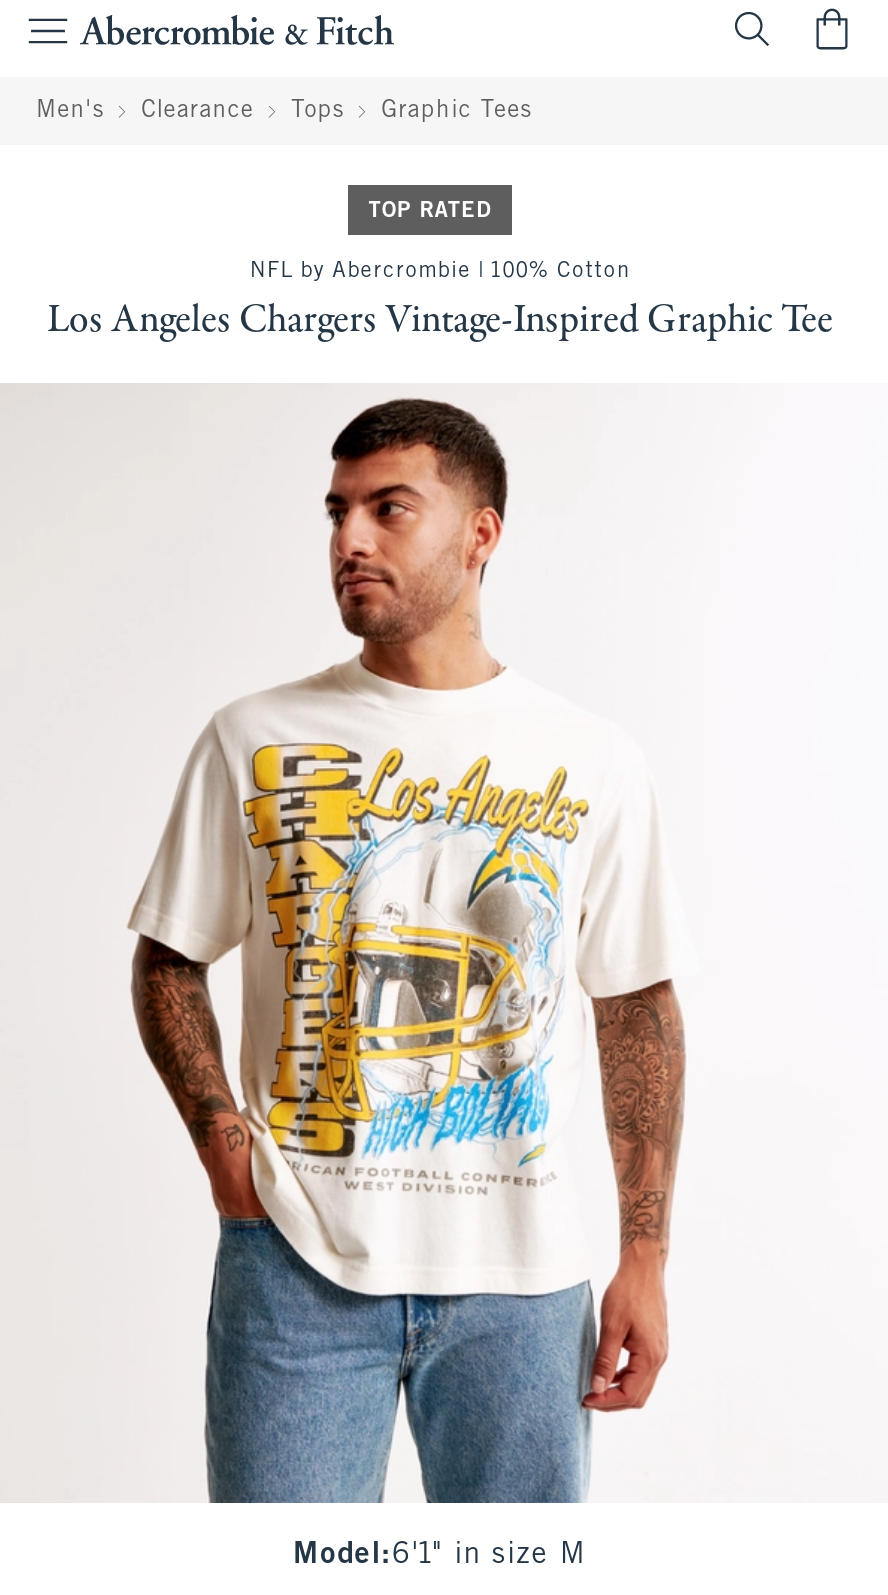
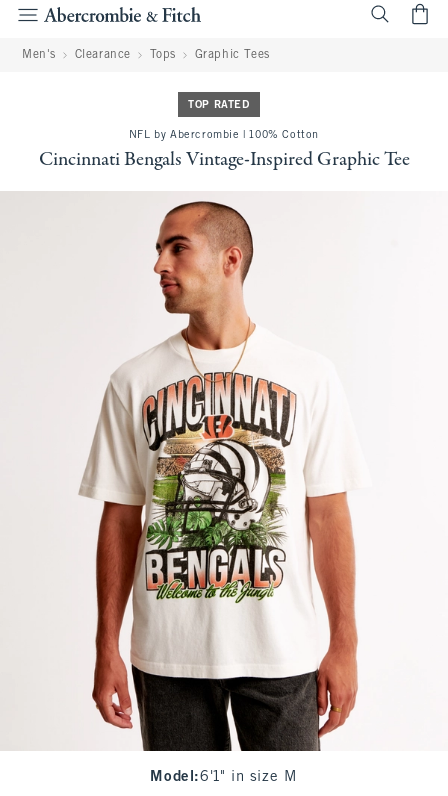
[47,293,833,347] Los Angeles Chargers Vintage-Inspired Graphic Tee -> [38,146,409,173] Cincinnati Bengals Vintage-Inspired Graphic Tee
[126,397,708,1505] [image] -> [69,199,359,752] [image]

